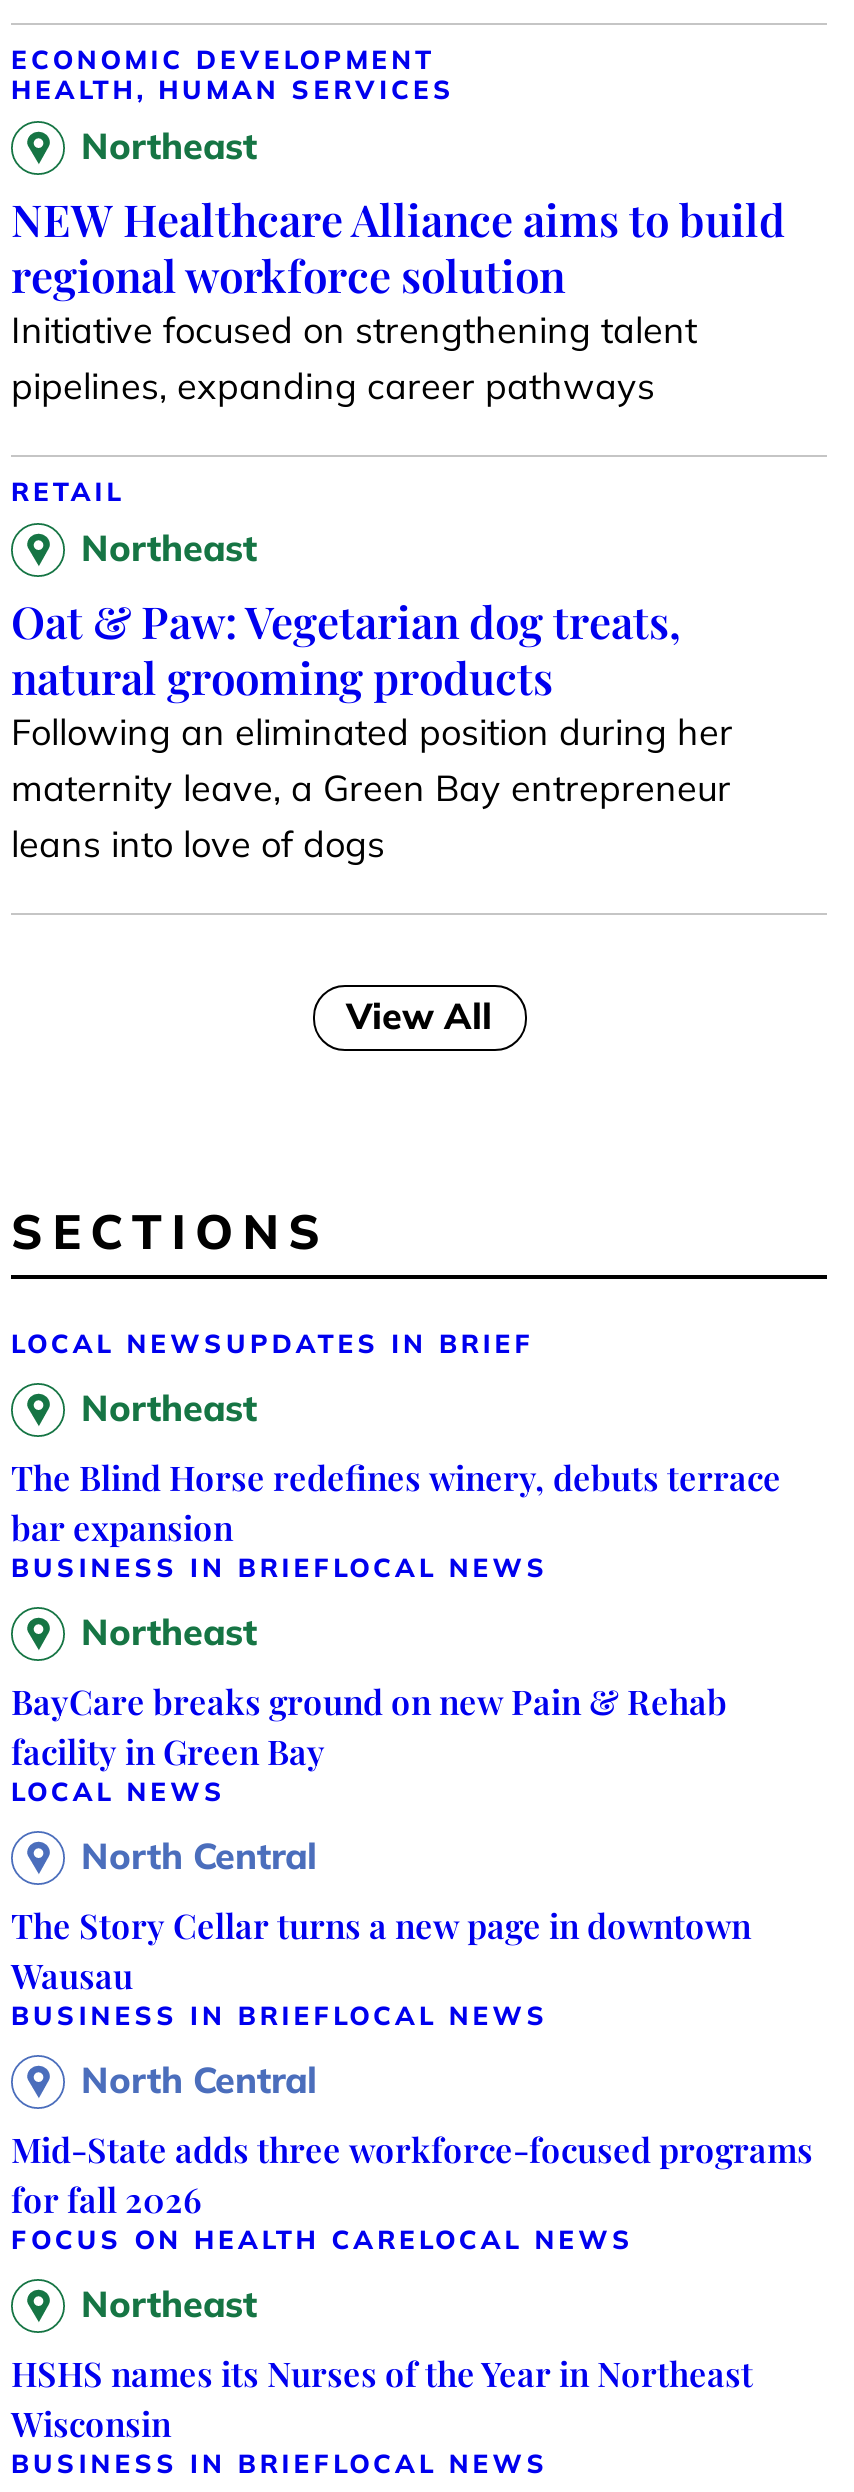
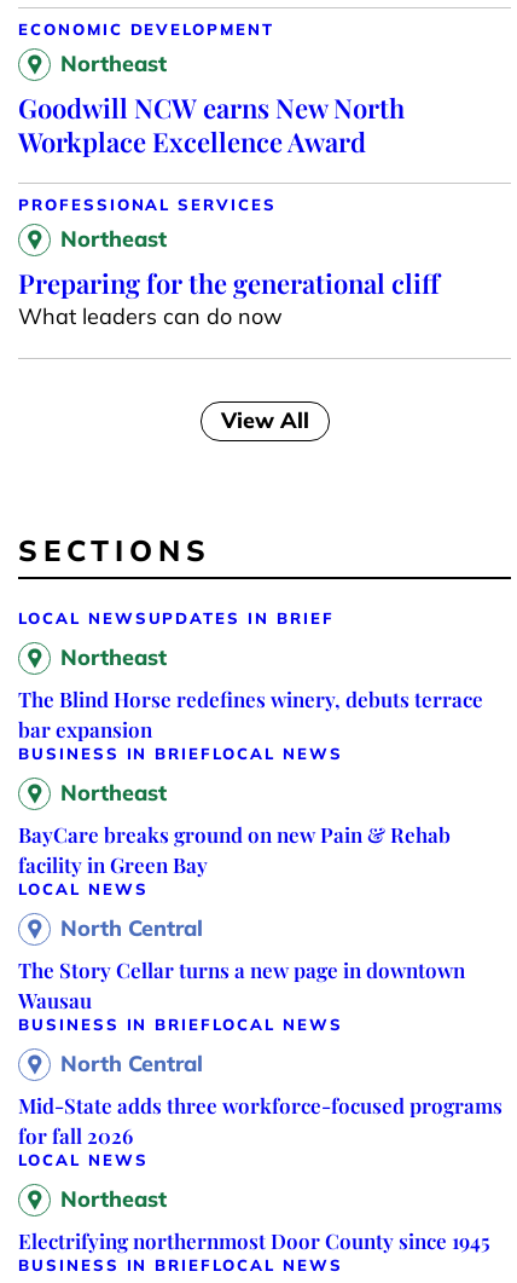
[11,73,455,105] HEALTH, HUMAN SERVICES -> none
[11,189,785,409] NEW Healthcare Alliance aims to build | regional workforce solution | Initiative focused on strengthening talent | pipelines, expanding career pathways -> [18,89,405,160] Goodwill NCW earns New North | Workplace Excellence Award
[11,475,124,507] RETAIL -> [18,195,277,214] PROFESSIONAL SERVICES
[11,591,733,867] Oat & Paw: Vegetarian dog treats, | natural grooming products | Following an eliminated position during her | maternity leave, a Green Bay entrepreneur | leans into love of dogs -> [18,265,440,330] Preparing for the generational cliff | What leaders can do now
[11,2223,634,2255] FOCUS ON HEALTH CARE LOCAL NEWS -> [18,1150,148,1169] LOCAL NEWS
[11,2351,753,2445] HSHS names its Nurses of the Year in Northeast | Wisconsin -> [18,1227,490,1254] Electrifying northernmost Door County since 1945

